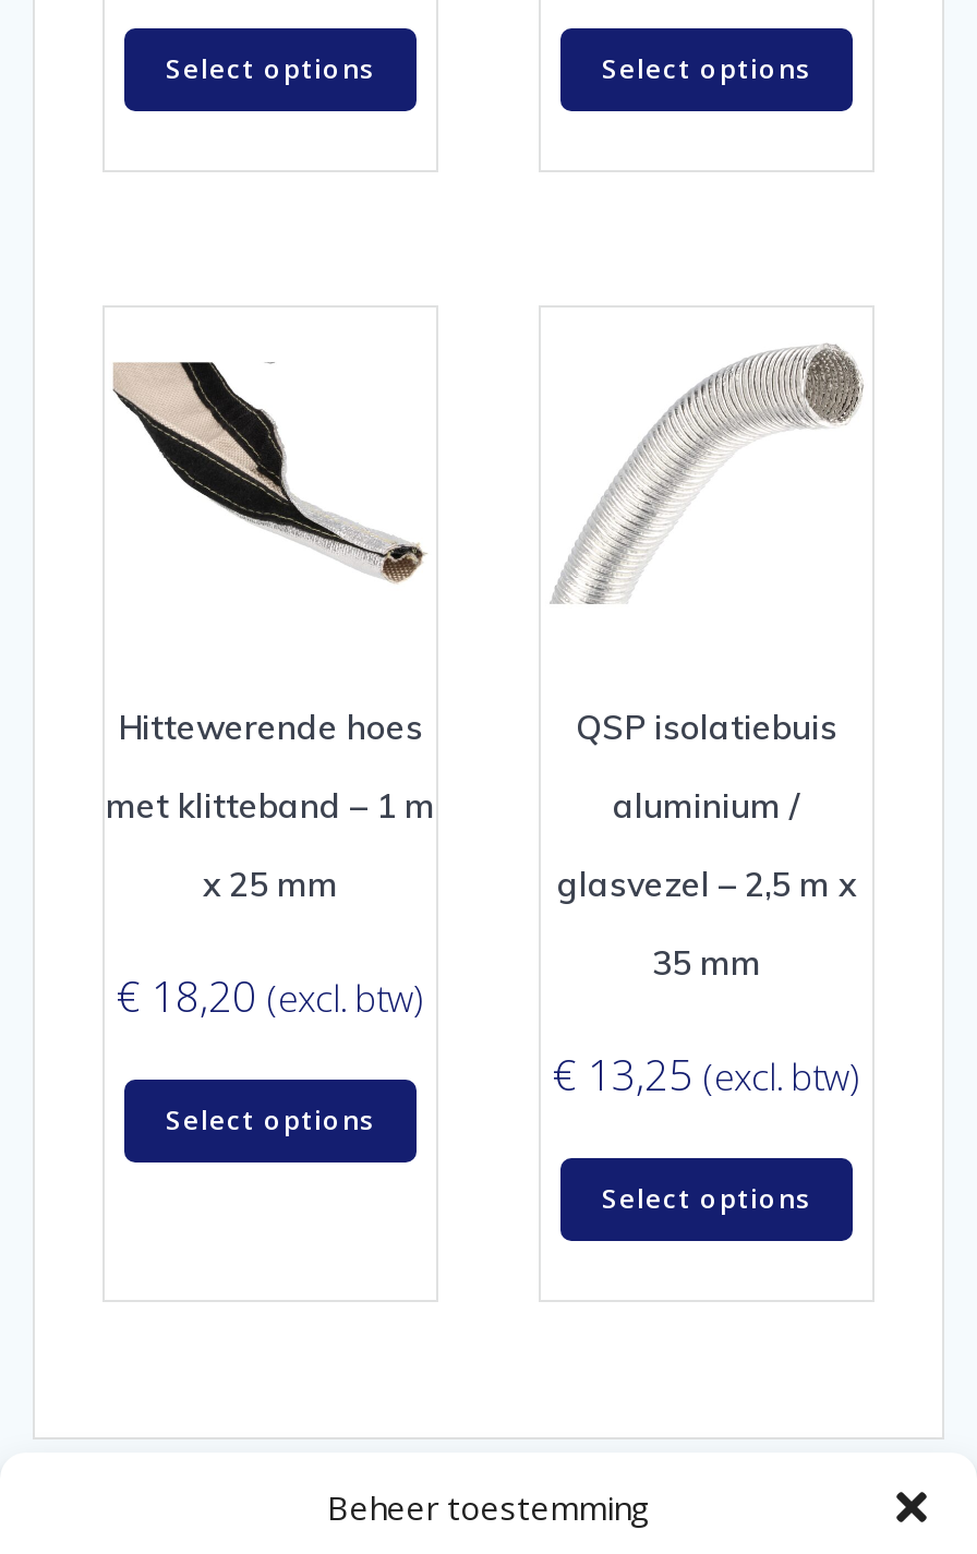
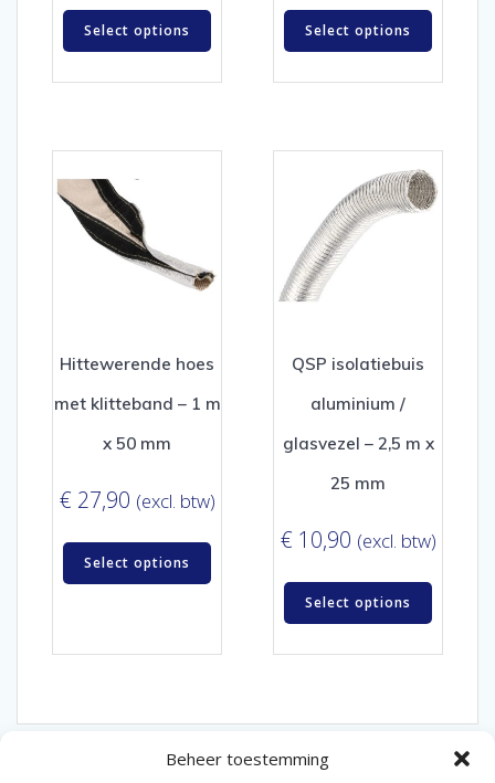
[203,864,338,905] x 25 mm -> [103,433,171,454] x 50 mm
[652,942,761,984] 35 mm -> [330,473,386,494] 25 mm
[117,967,424,1026] €18,20 (excl. btw) -> [59,485,215,515] €27,90 (excl. btw)
[553,1045,860,1104] €13,25 (excl. btw) -> [280,525,436,555] €10,90 (excl. btw)

